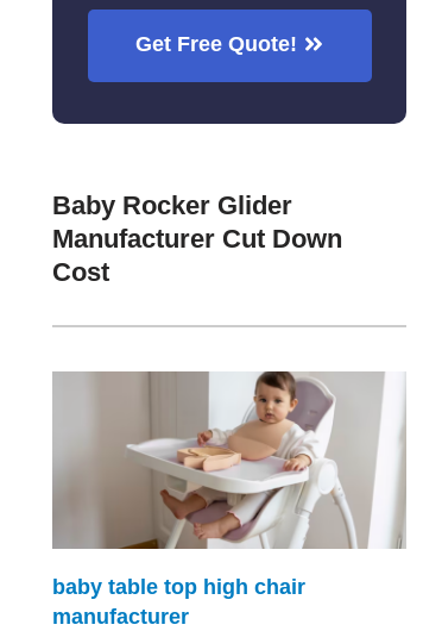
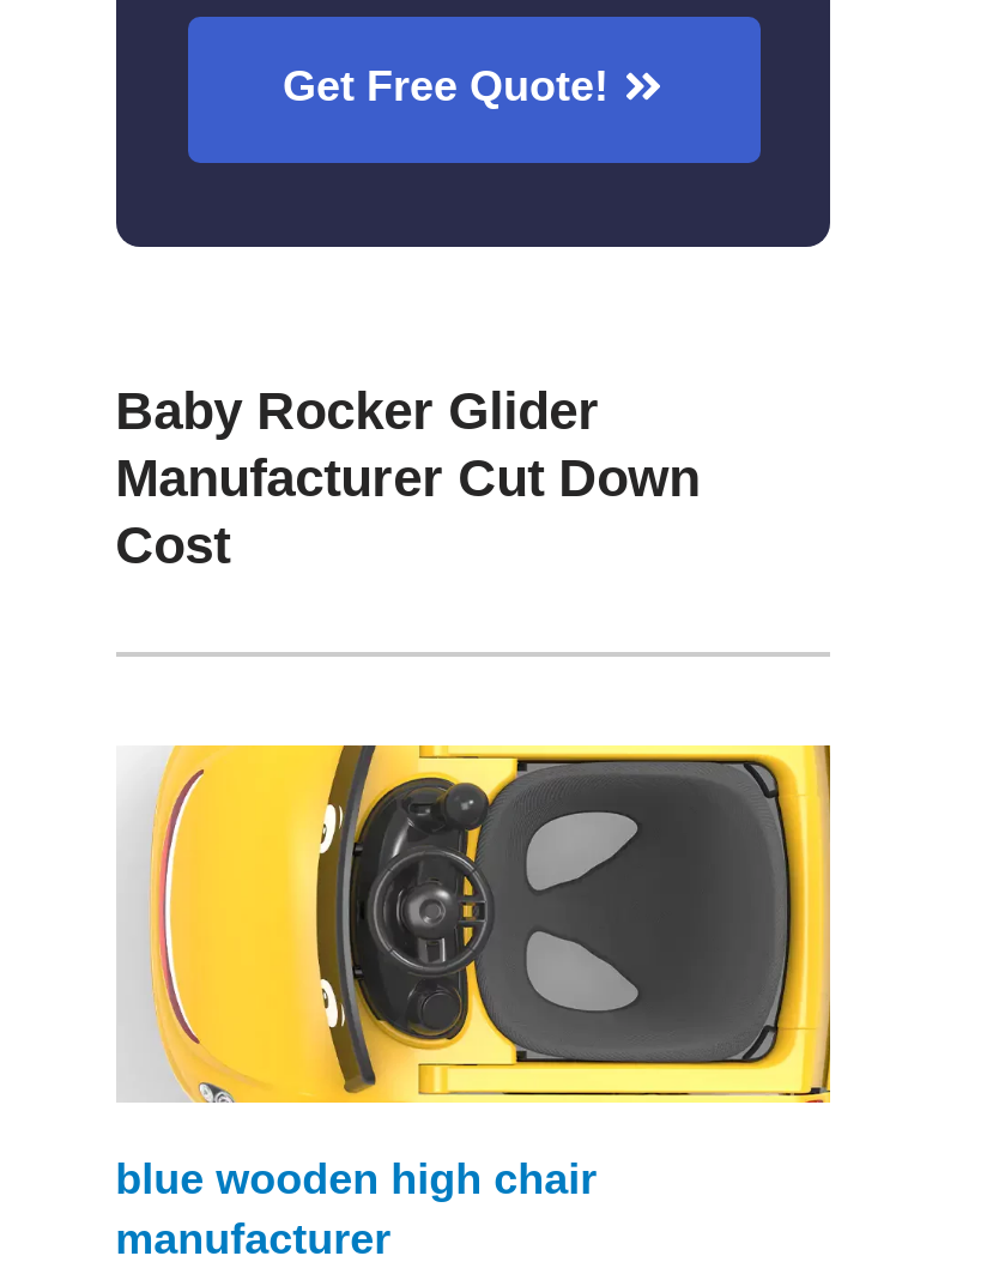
[52,370,406,599] [image] | baby table top high chair -> [115,743,833,1203] [image] | blue wooden high chair

